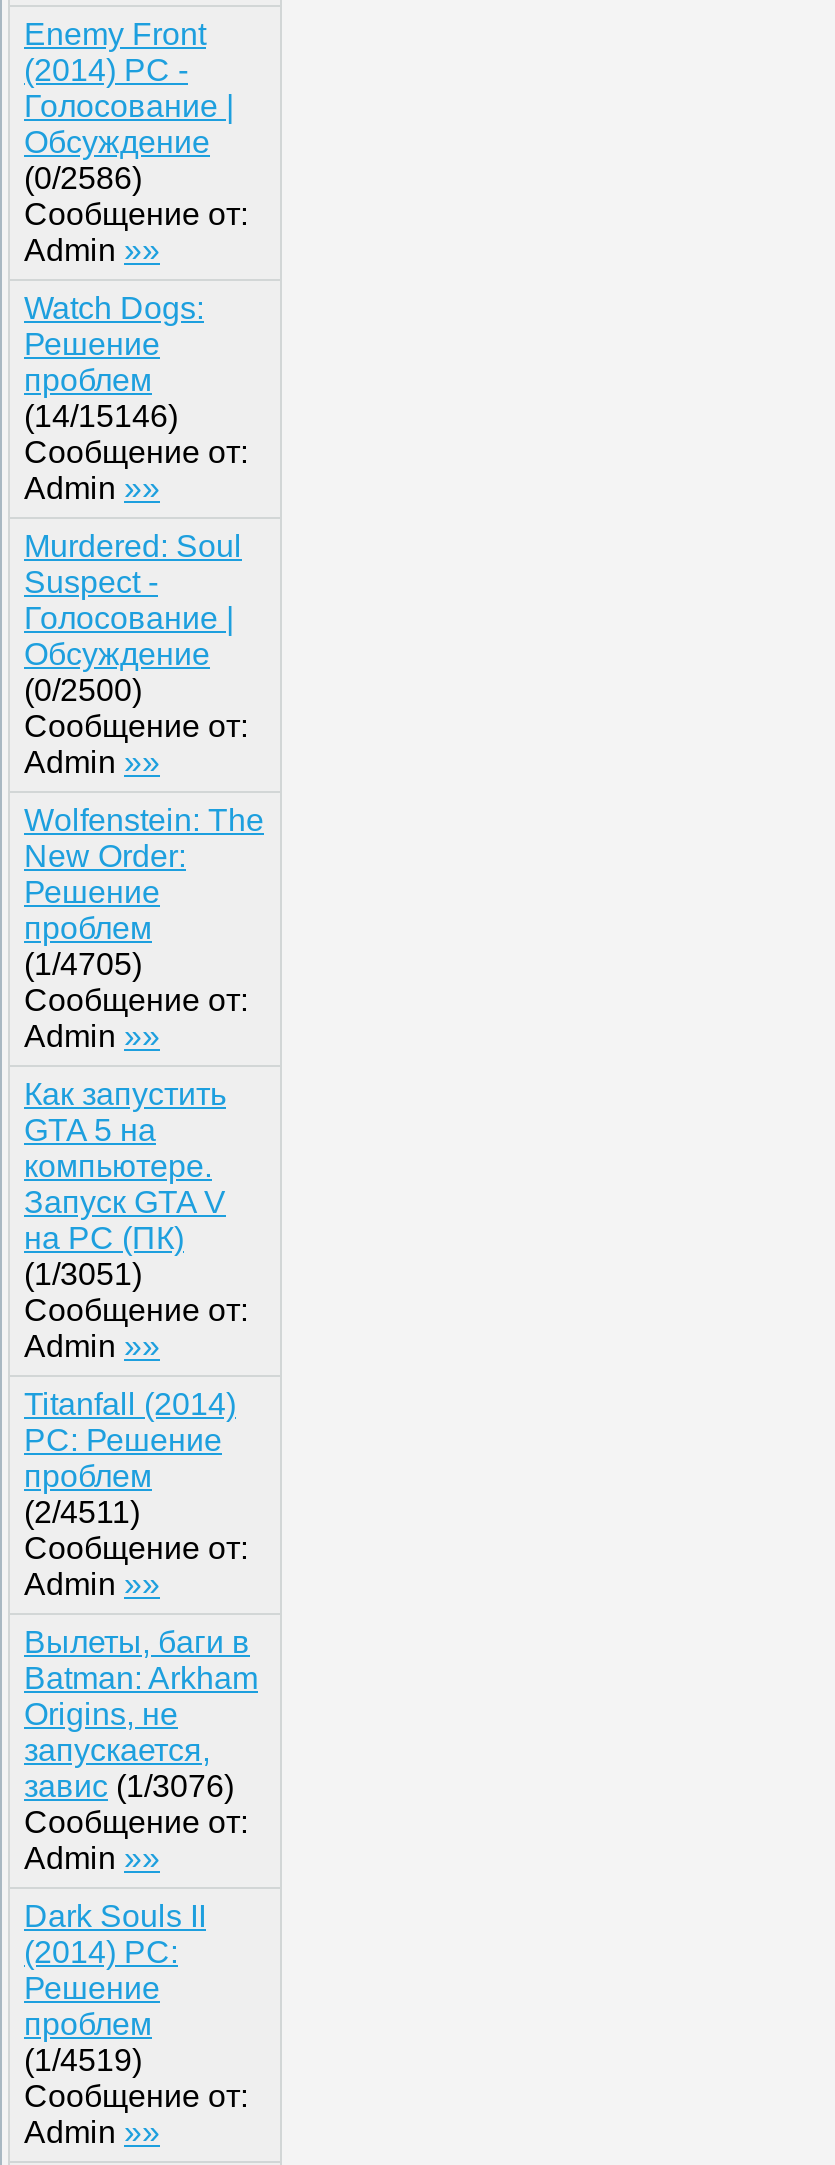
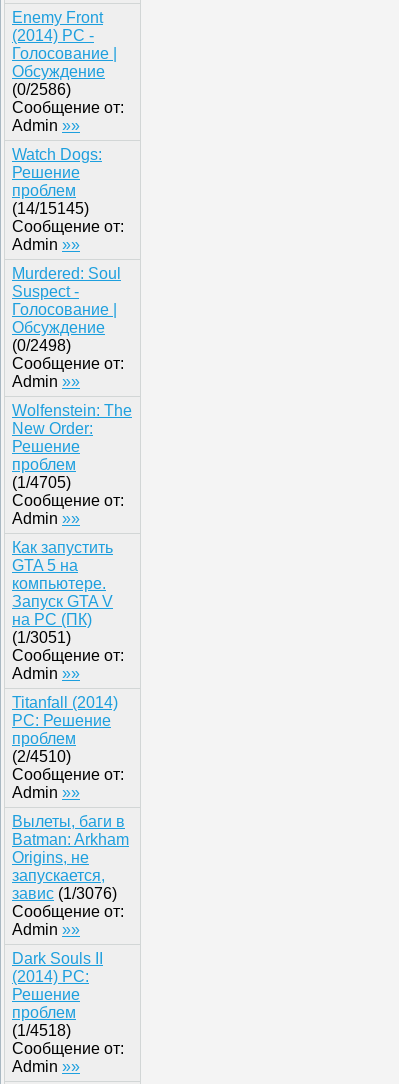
[24,399,178,433] (14/15146) -> [12,200,89,217] (14/15145)
[24,673,142,707] (0/2500) -> [12,337,71,354] (0/2498)
[24,1495,140,1529] (2/4511) -> [12,748,71,765] (2/4510)
[24,2043,142,2077] (1/4519) -> [12,1022,71,1039] (1/4518)

